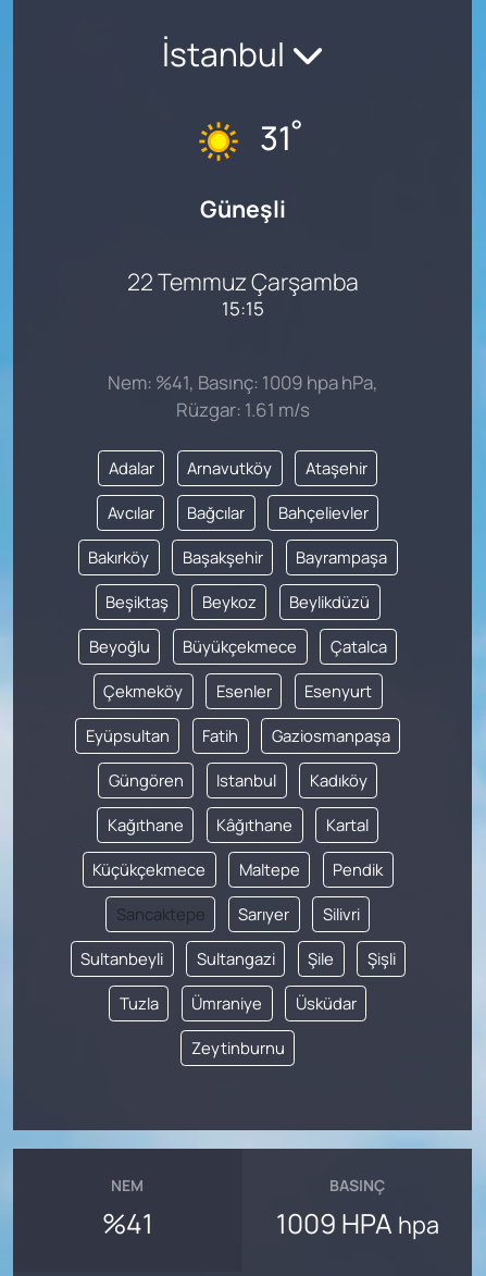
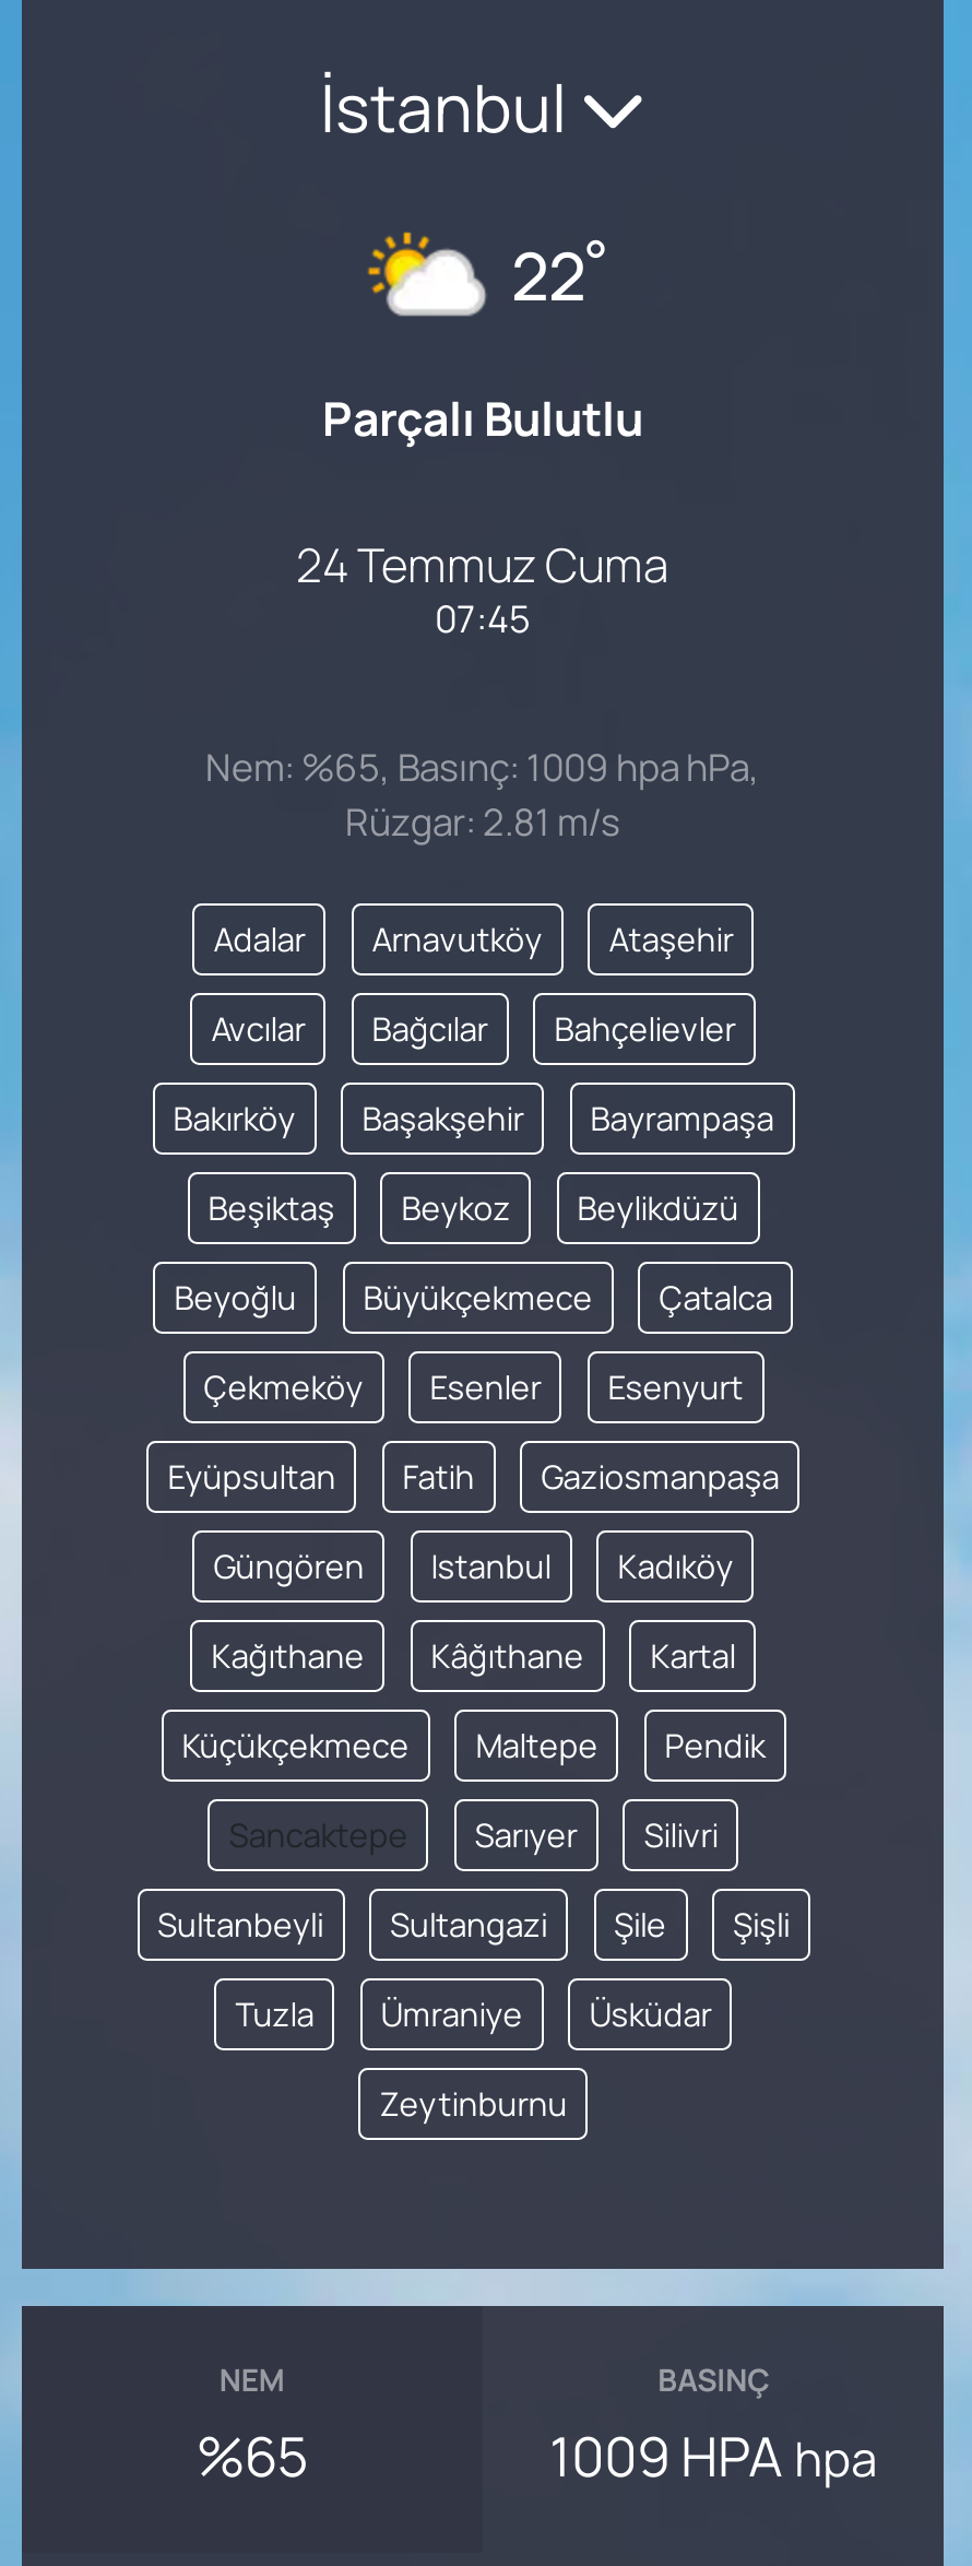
[186,112,302,162] [image] | 31° -> [367,223,607,320] [image] | 22°
[200,192,285,224] Güneşli -> [322,385,643,448] Parçalı Bulutlu
[127,266,358,321] 22 Temmuz Çarşamba | 15:15 -> [296,532,669,644] 24 Temmuz Cuma | 07:45
[107,370,378,422] Nem: %41, Basınç: 1009 hpa hPa, | Rüzgar: 1.61 m/s -> [205,741,760,846] Nem: %65, Basınç: 1009 hpa hPa, | Rüzgar: 2.81 m/s
[102,1206,153,1241] %41 -> [196,2420,308,2492] %65

